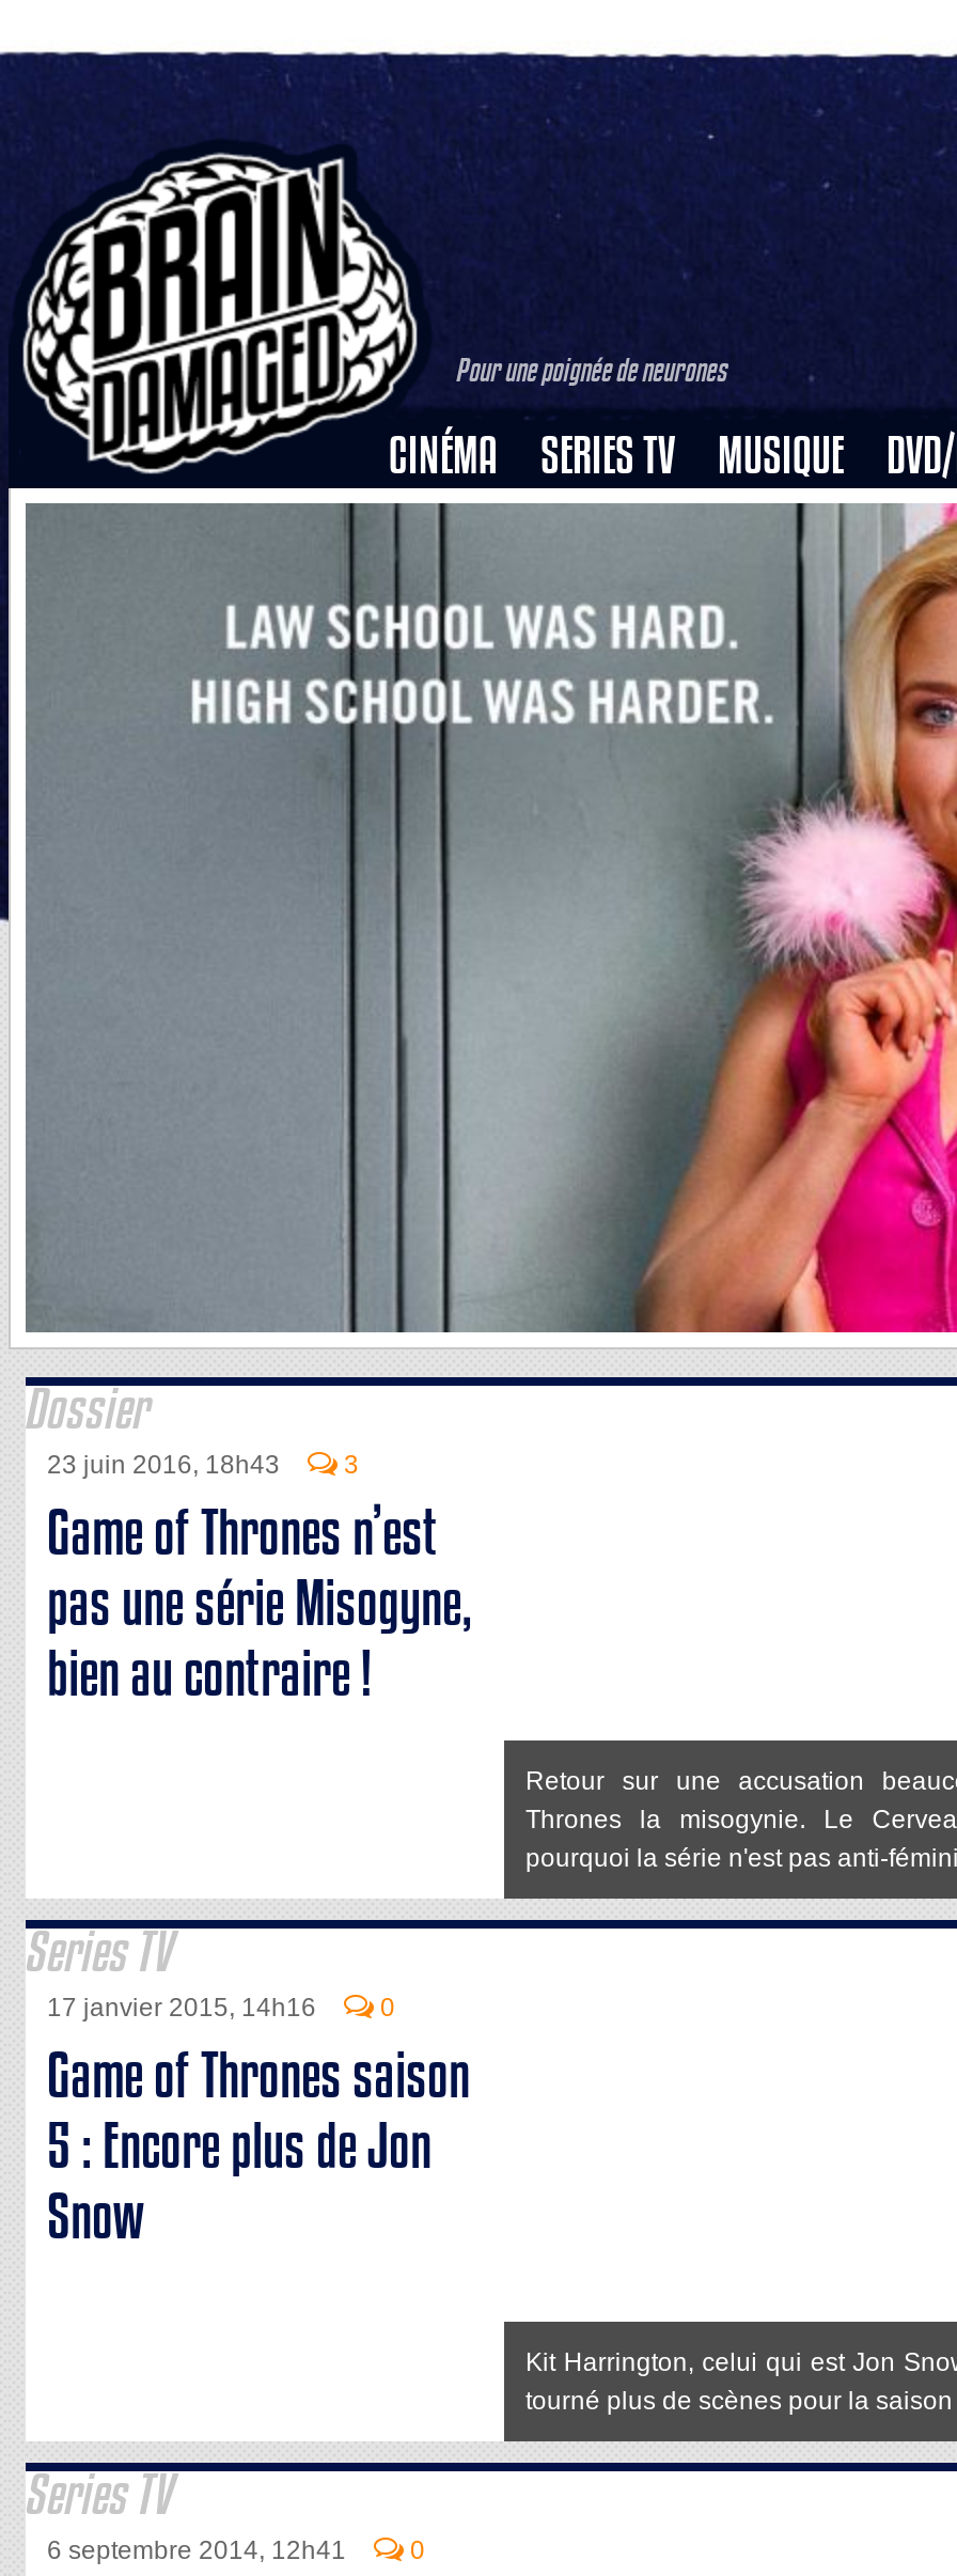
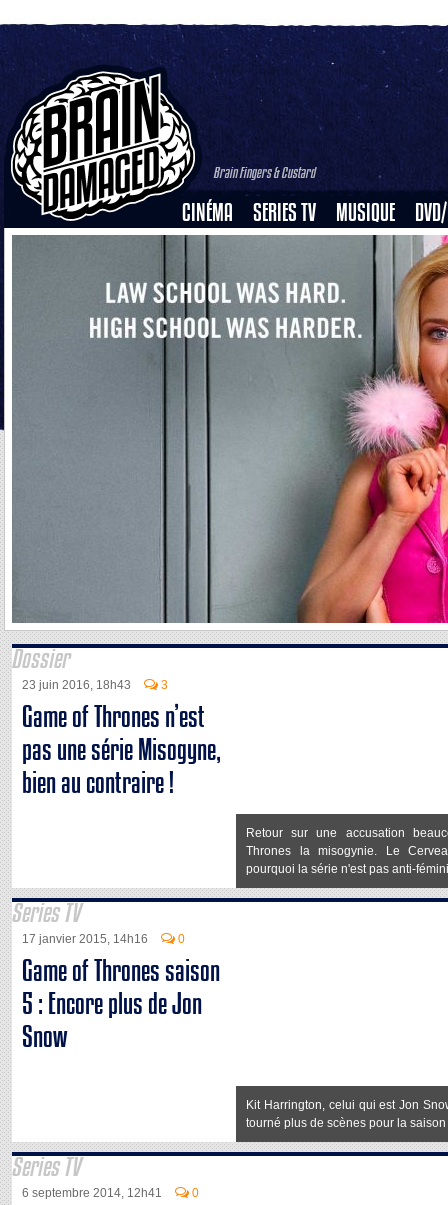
[455,352,726,388] Pour une poignée de neurones -> [213,164,315,181] Brain Fingers & Custard

